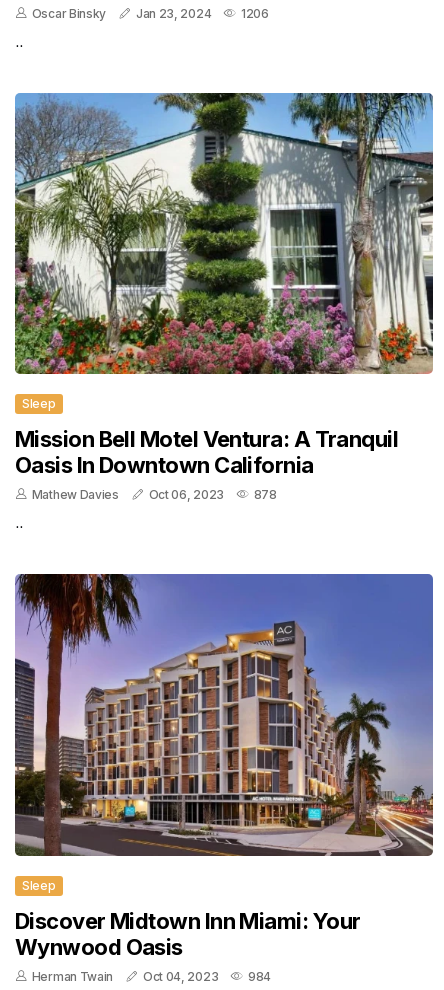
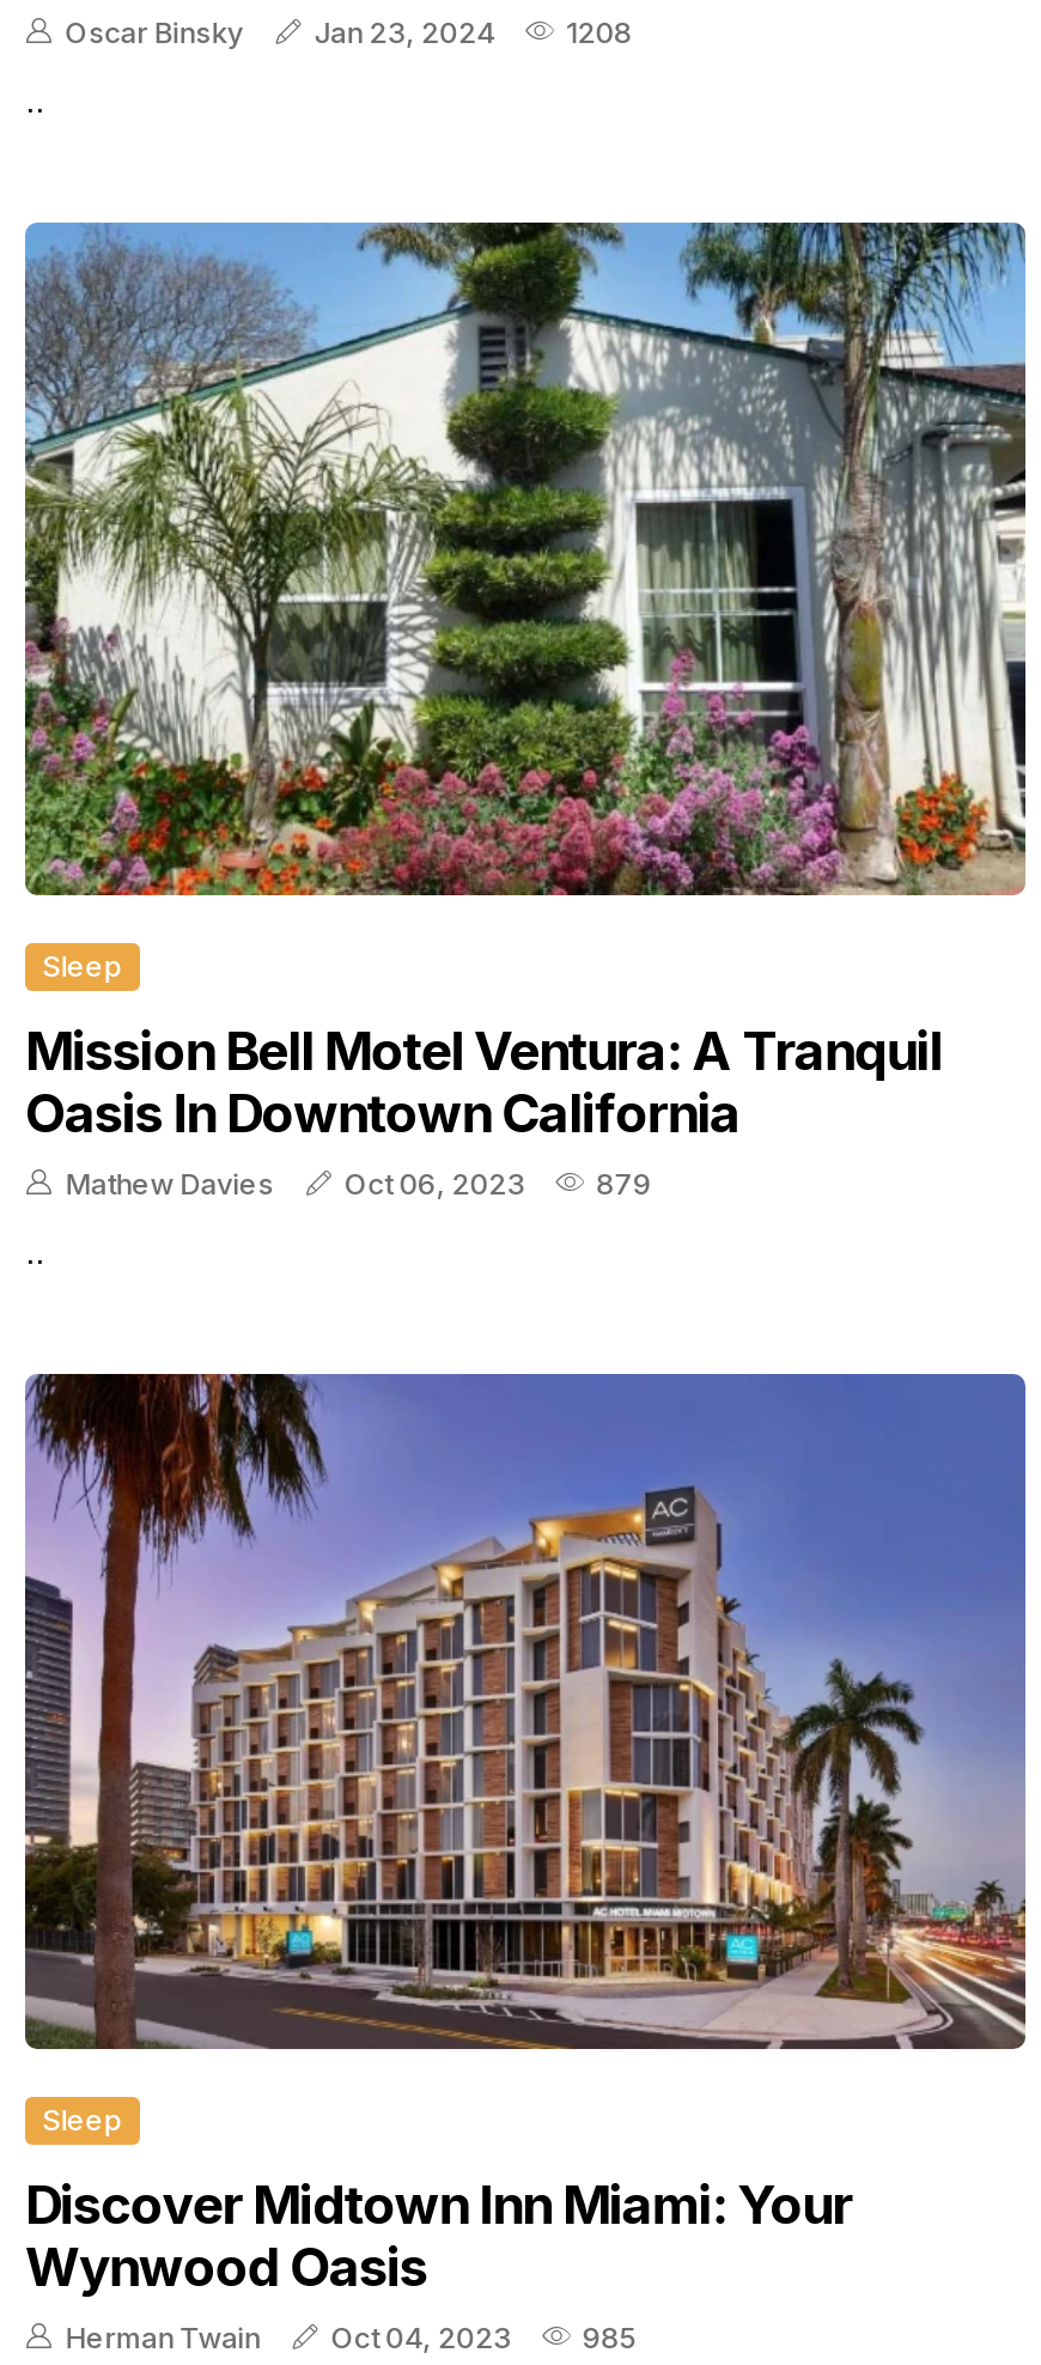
[32,6,269,21] Oscar Binsky Jan 23, 2024 1206 -> [65,15,632,51] Oscar Binsky Jan 23, 2024 1208
[32,487,277,502] Mathew Davies Oct 06, 2023 878 -> [65,1167,651,1203] Mathew Davies Oct 06, 2023 879
[32,969,271,984] Herman Twain Oct 04, 2023 984 -> [65,2319,638,2354] Herman Twain Oct 04, 2023 985

